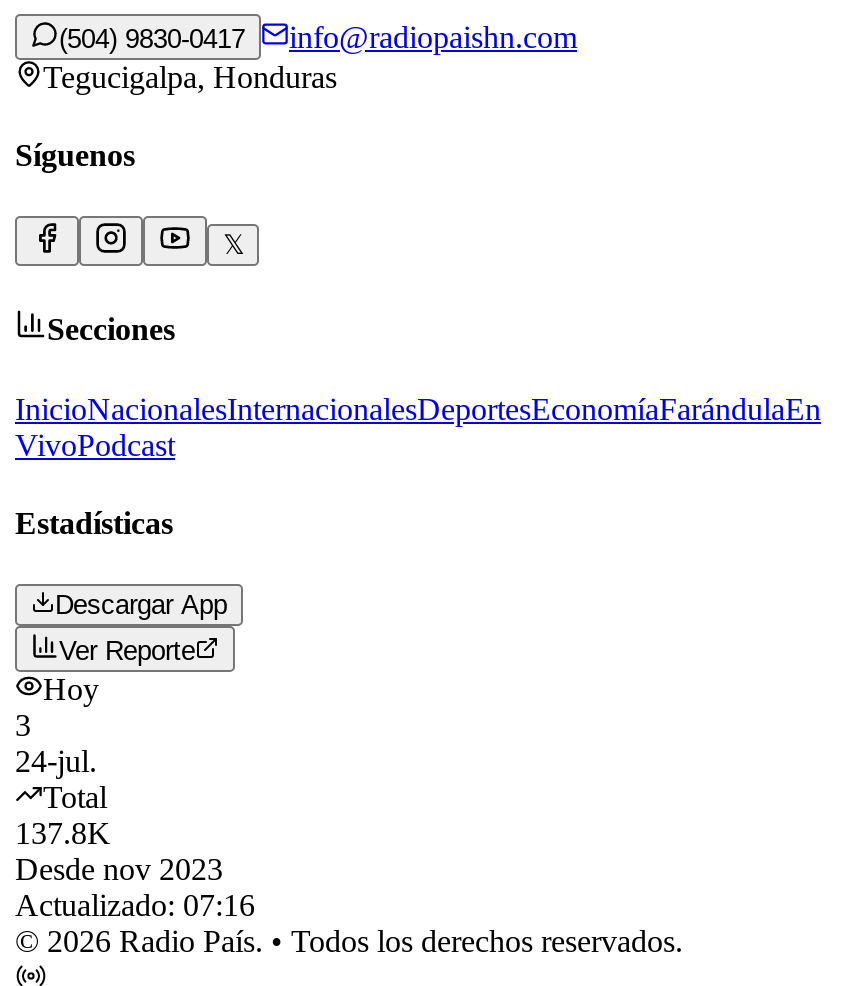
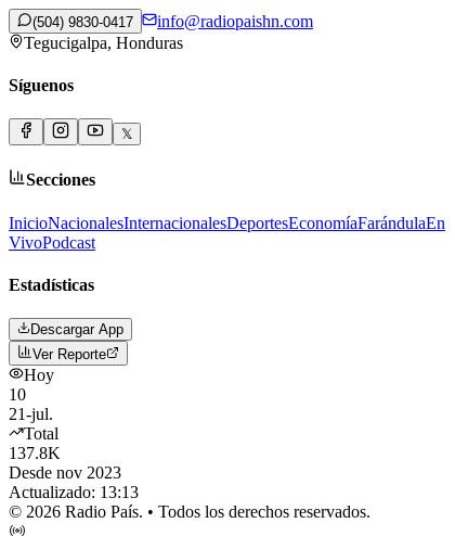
[15,708,97,778] 3 | 24-jul. -> [9,385,53,423] 10 | 21-jul.
[15,888,255,922] Actualizado: 07:16 -> [9,483,139,501] Actualizado: 13:13

